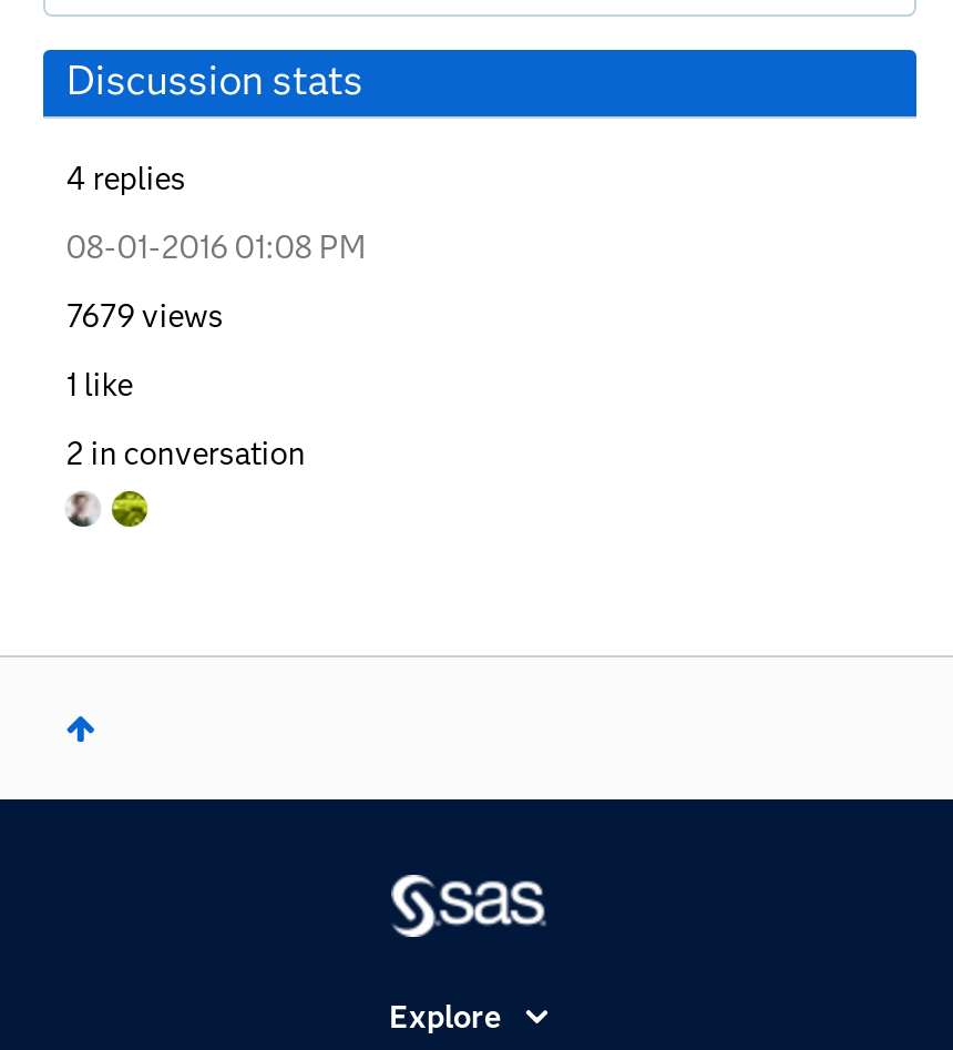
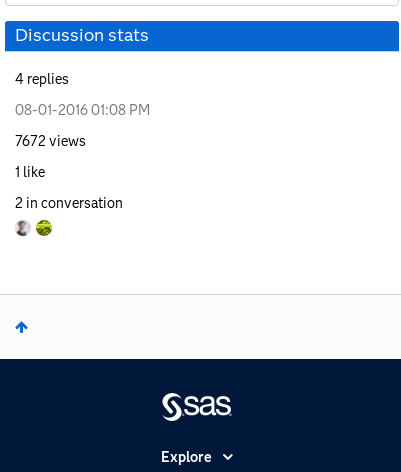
[66,295,224,335] 7679 views -> [15,132,86,150] 7672 views

